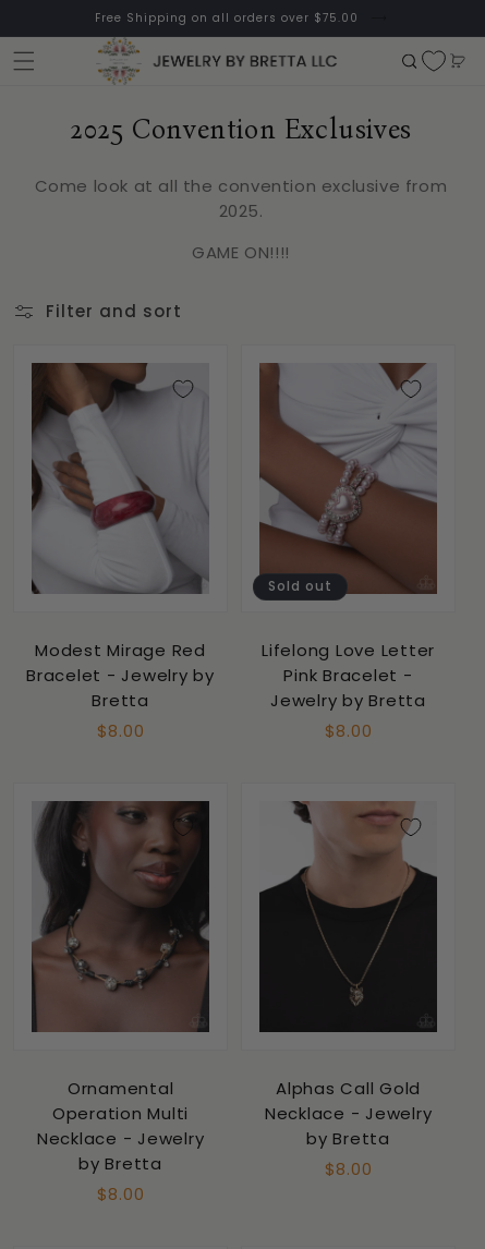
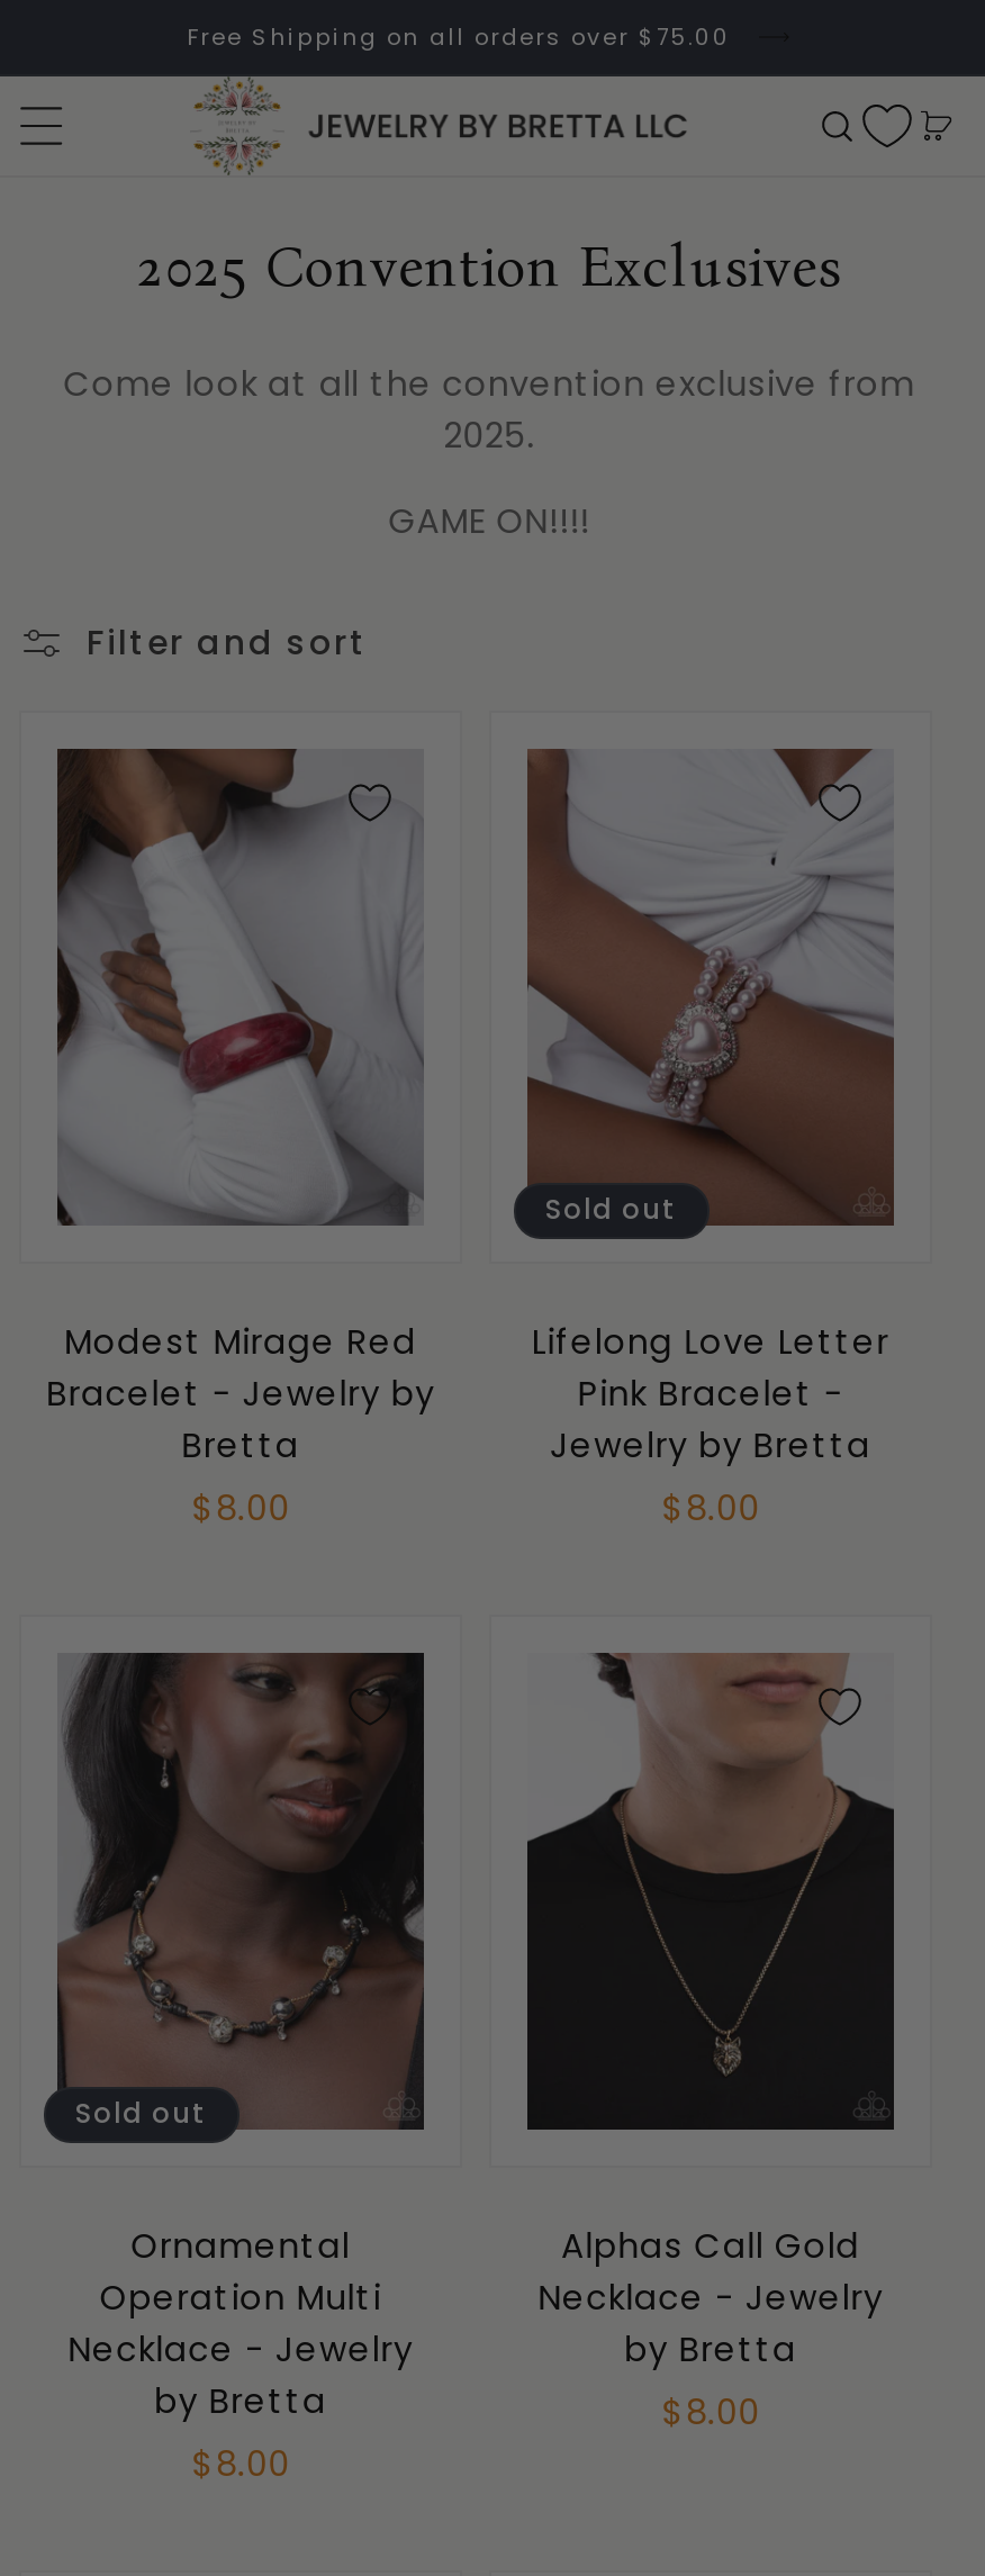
none -> [75,2093,208,2131] Sold out

